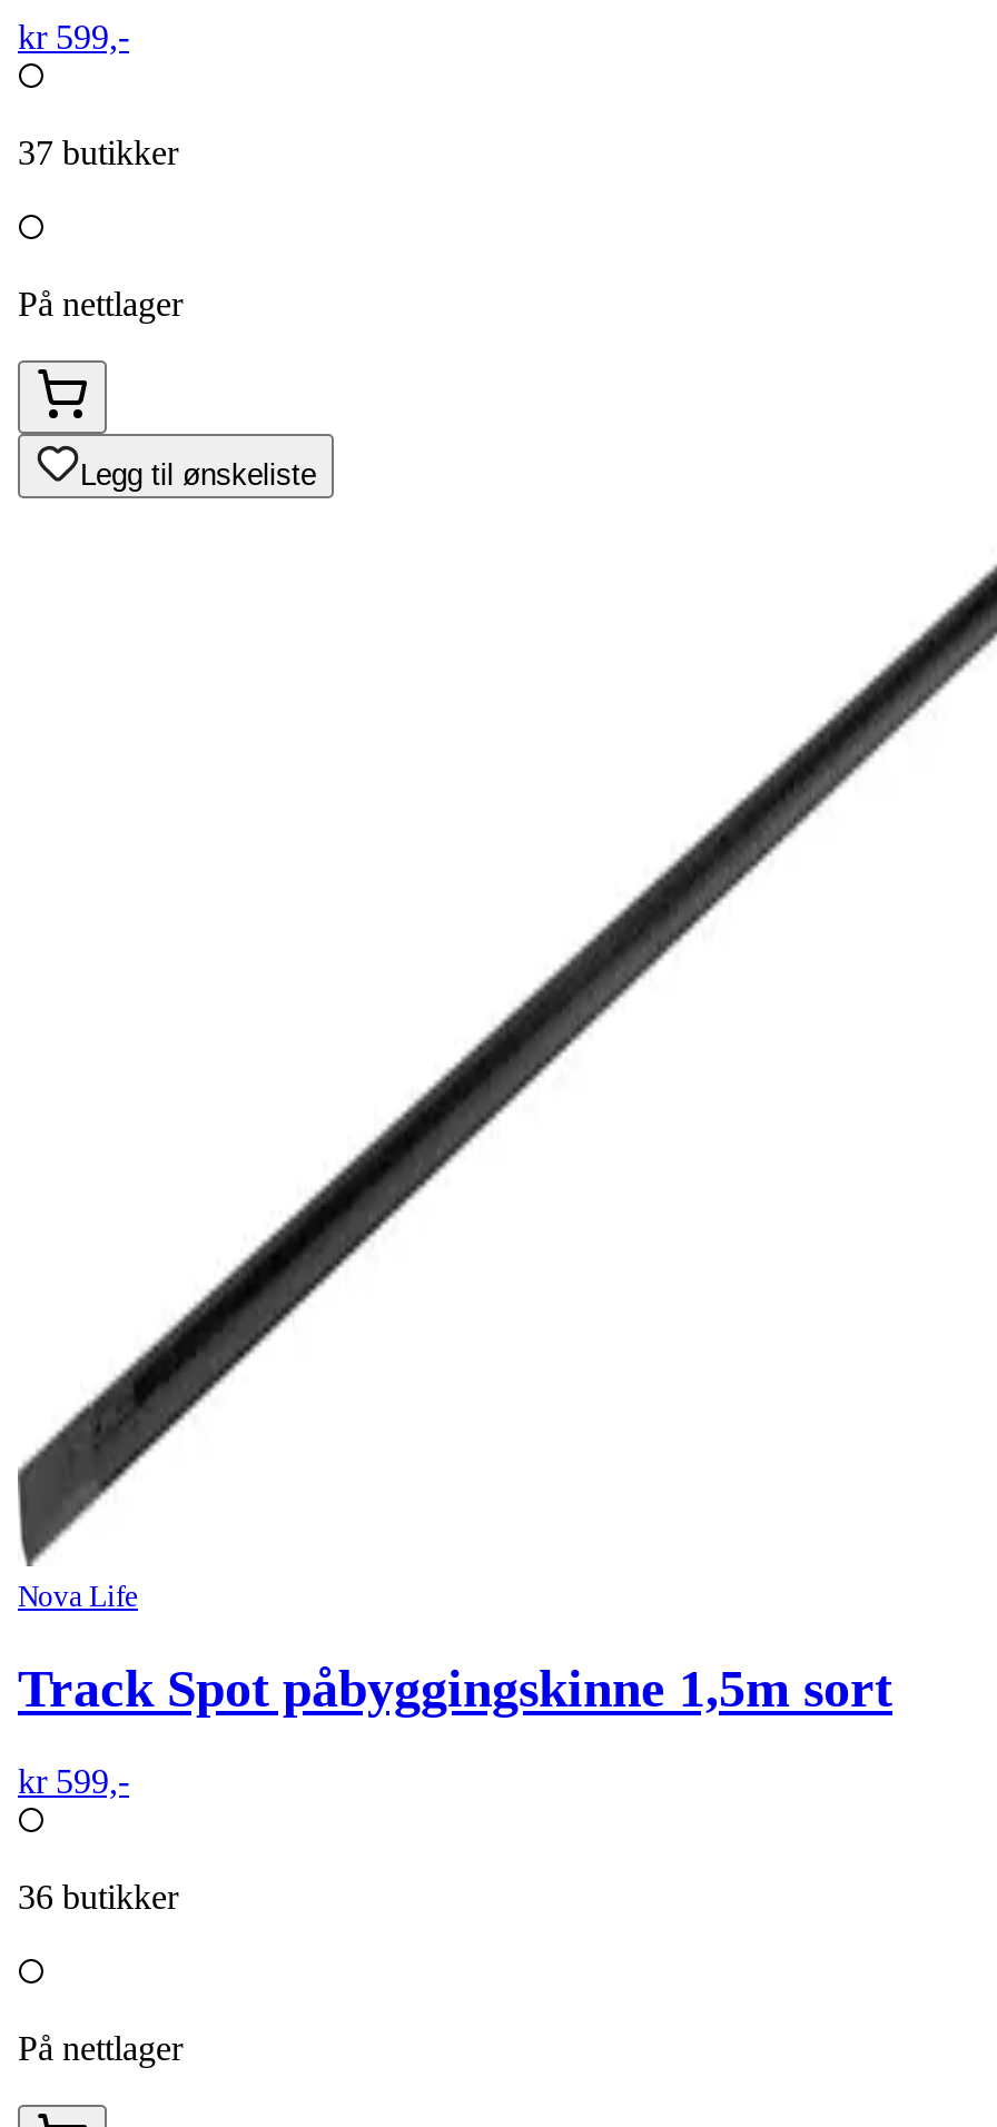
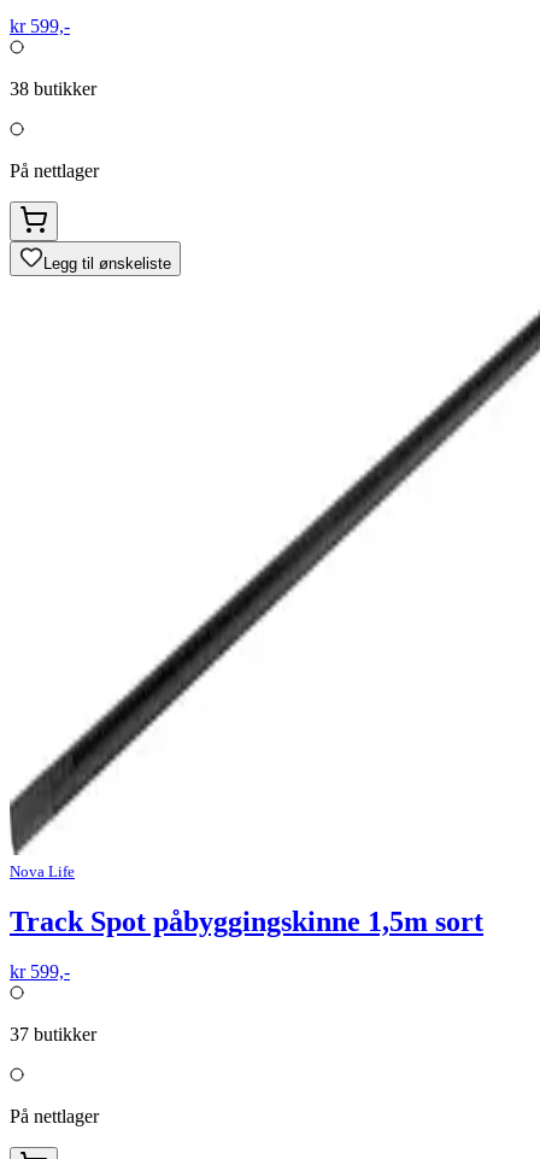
[18,133,178,170] 37 butikker -> [10,78,96,98] 38 butikker
[18,1879,178,1917] 36 butikker -> [10,1024,96,1045] 37 butikker

